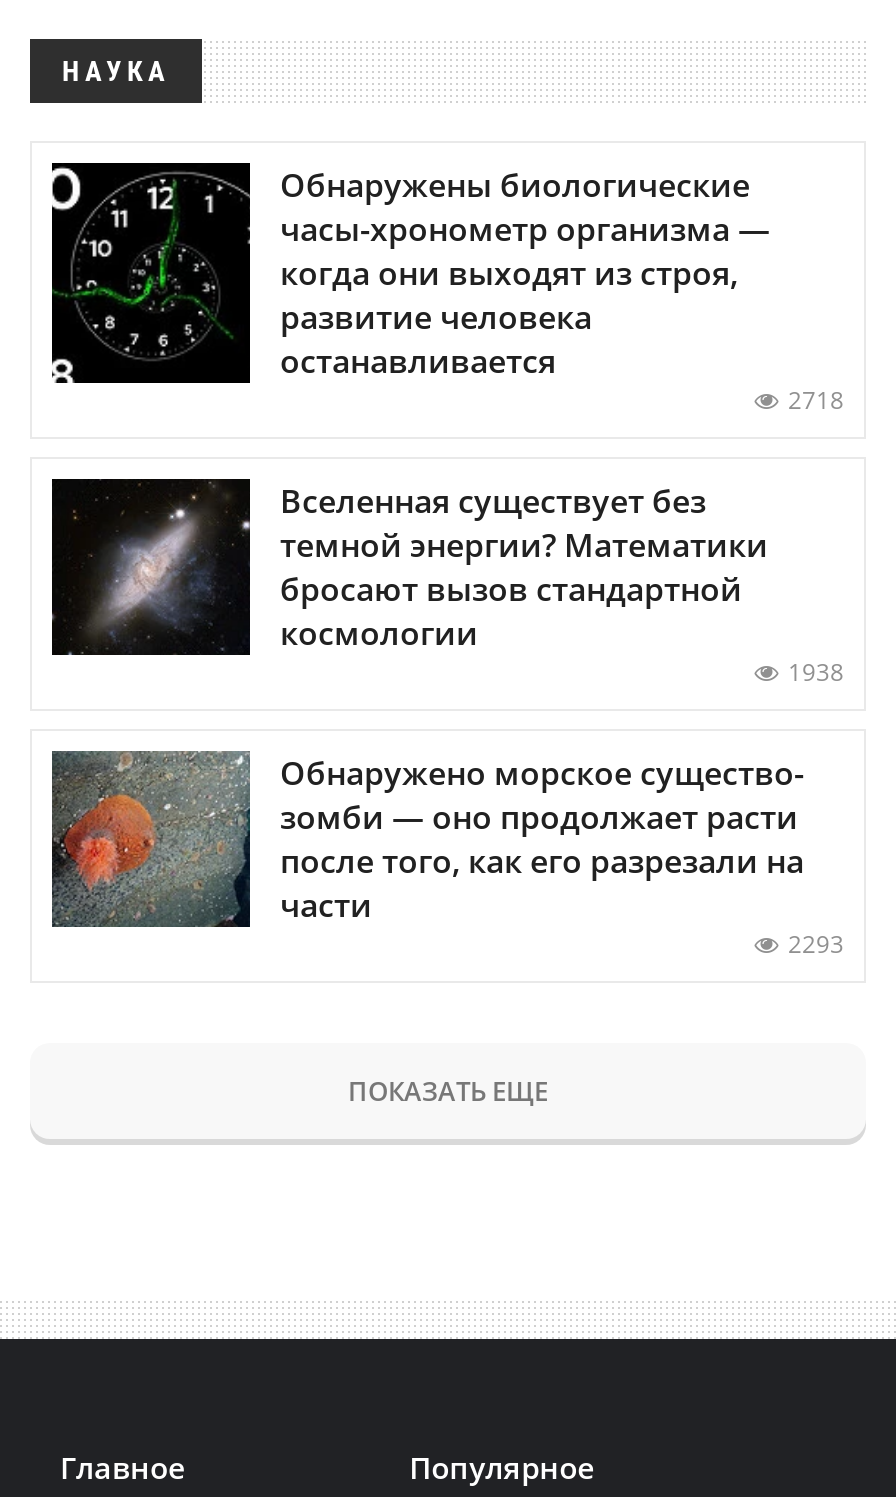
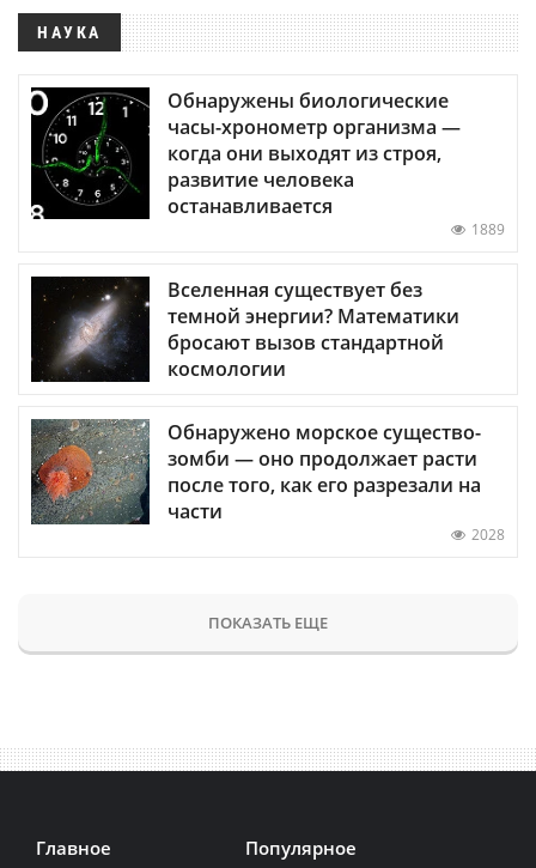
[788,382,844,416] 2718 -> [471,219,505,239] 1889
[788,655,844,689] 1938 -> none
[788,927,844,961] 2293 -> [471,524,505,545] 2028

